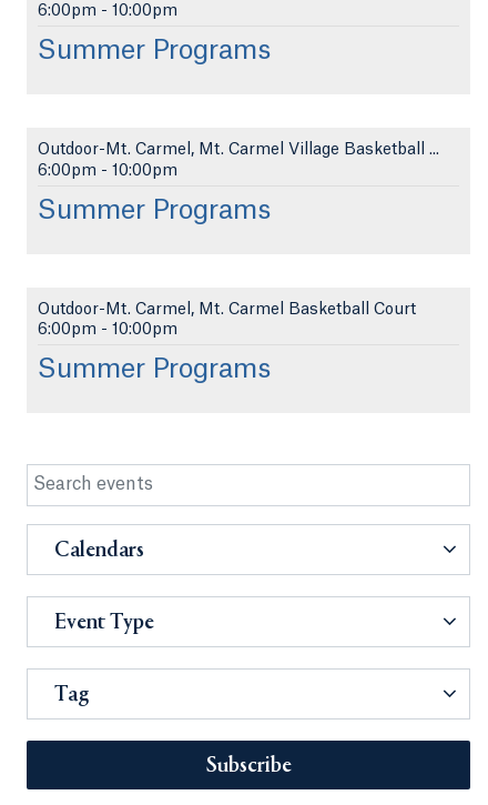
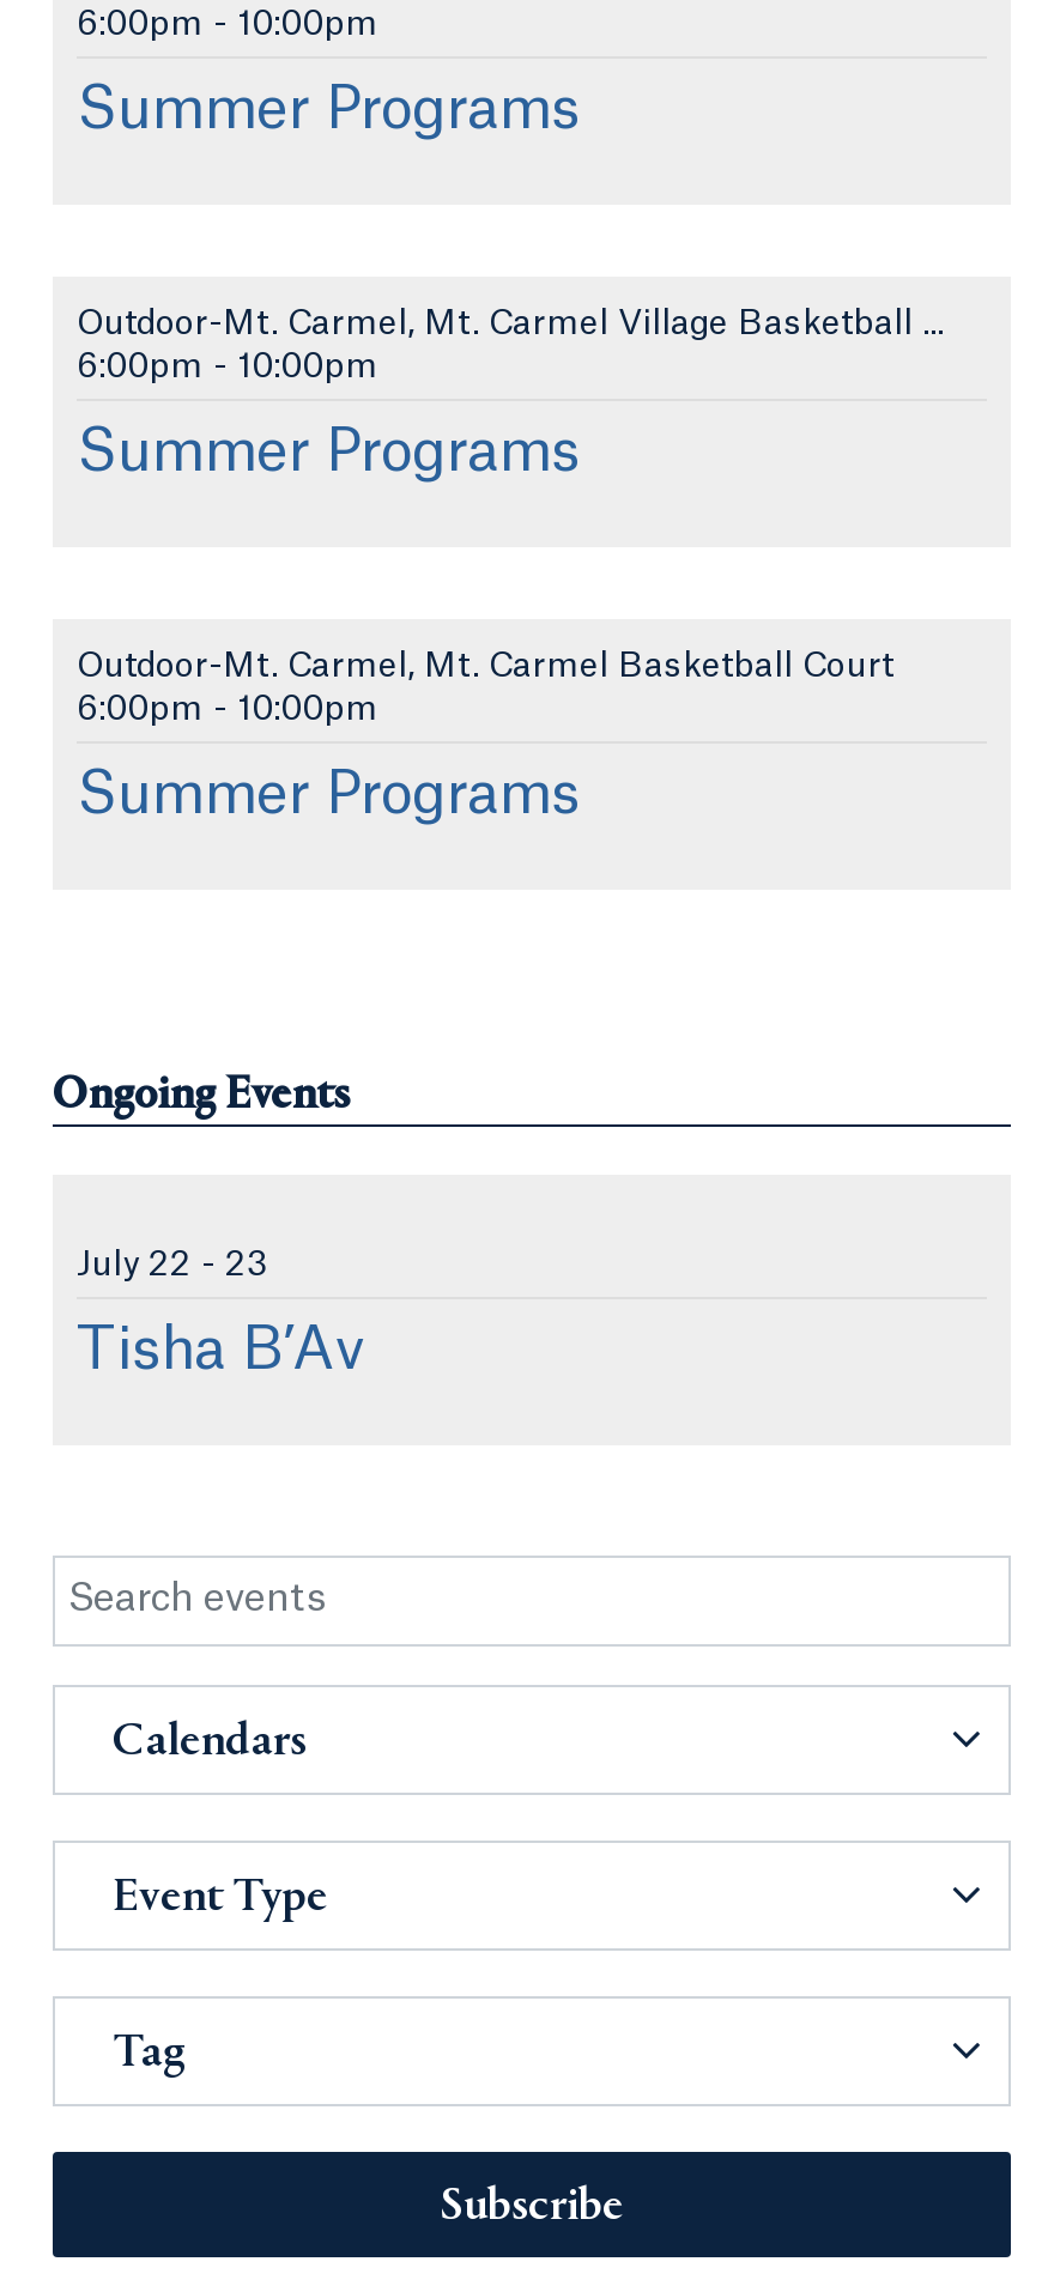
none -> [53,1075,350,1120] Ongoing Events
none -> [77,1248,364,1380] Jul y 22 - 23 | Tisha B’Av

